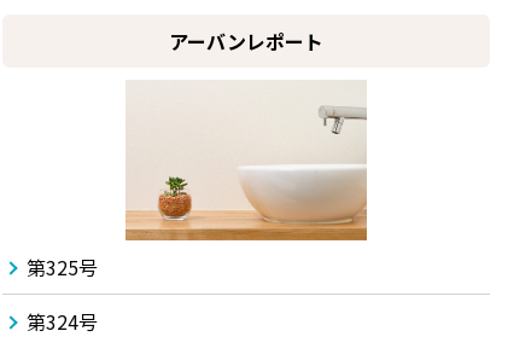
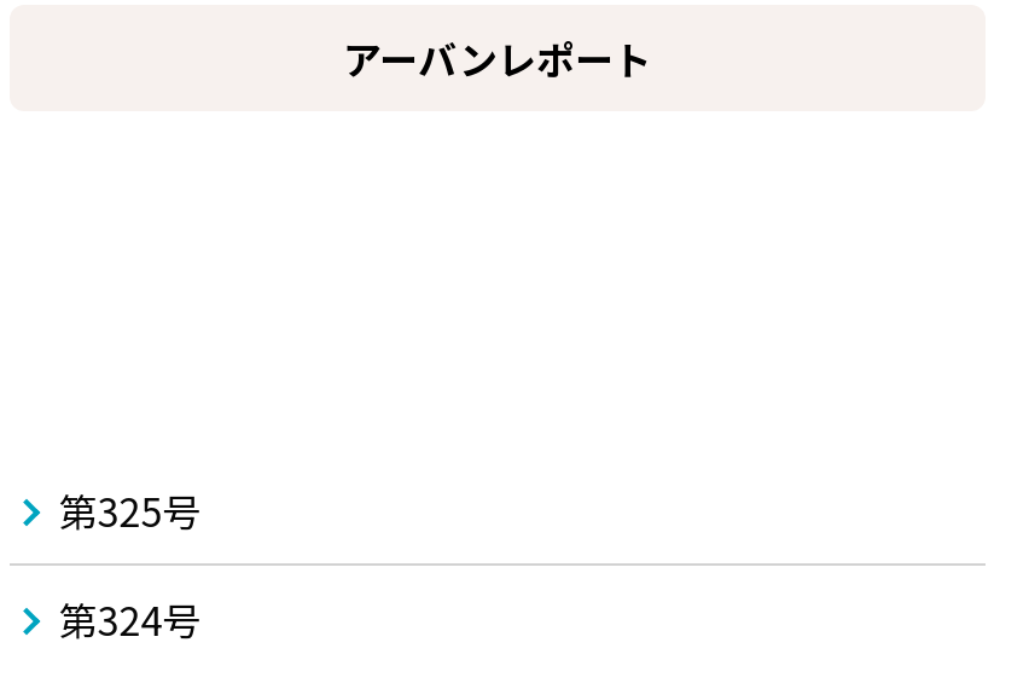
[124,80,368,242] [image] -> none

